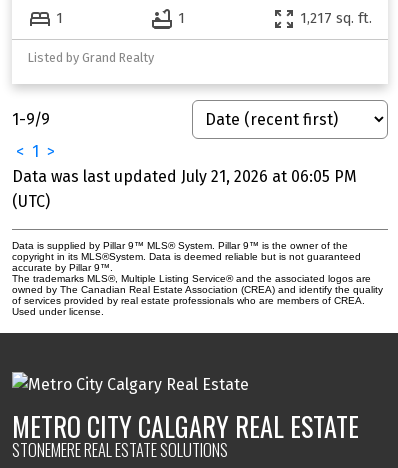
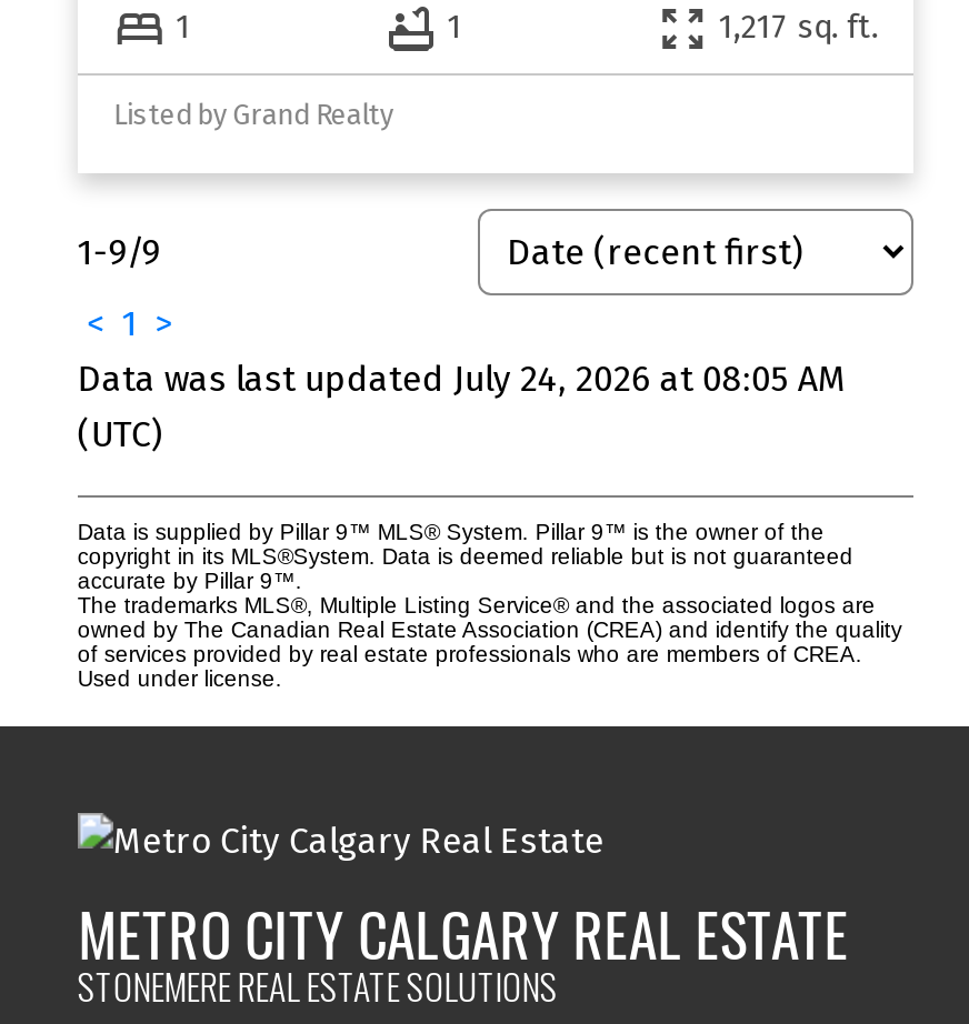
[12,167,357,186] Data was last updated July 21, 2026 at 06:05 PM -> [77,357,846,399] Data was last updated July 24, 2026 at 08:05 AM

